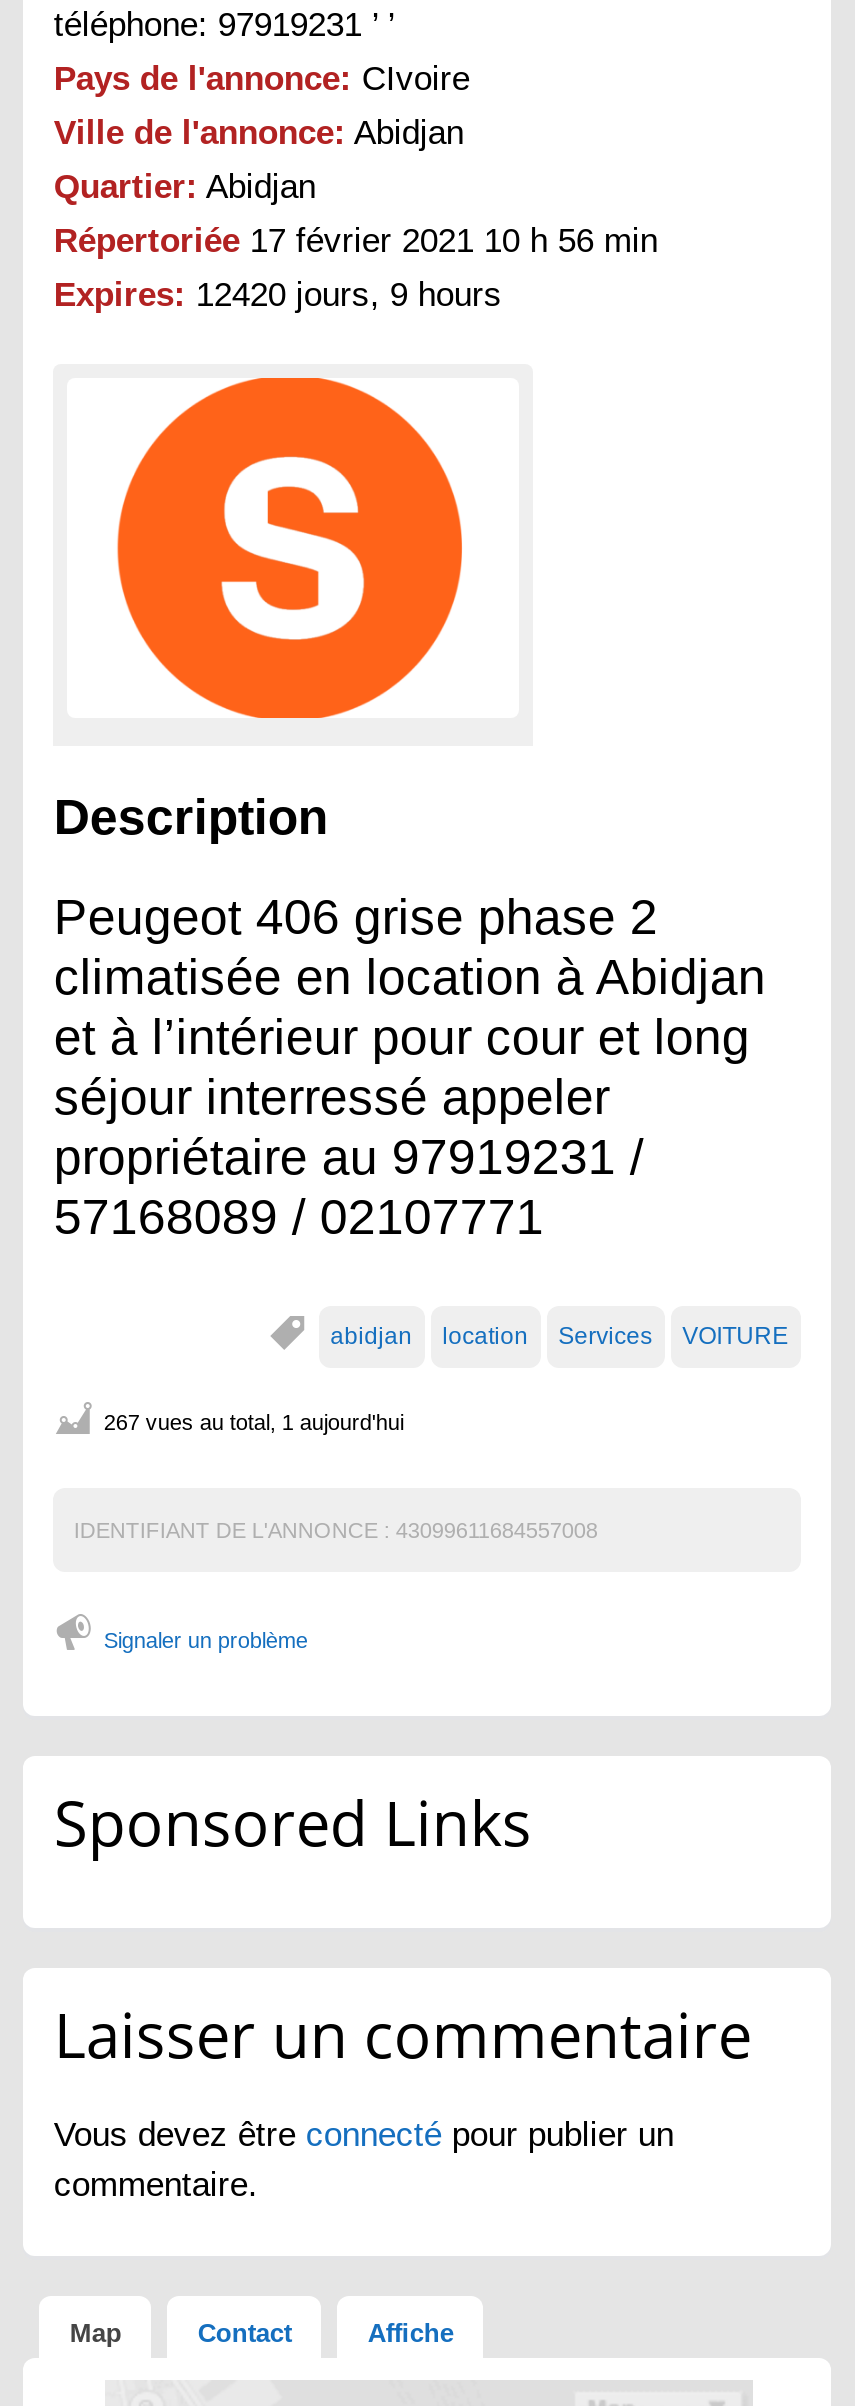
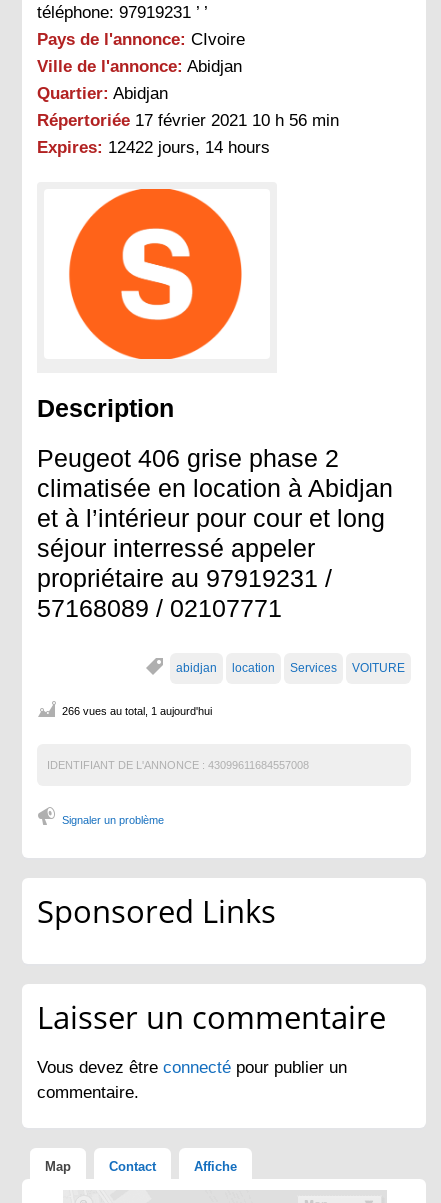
[54,276,502,314] Expires: 12420 jours, 9 hours -> [37,138,270,157] Expires: 12422 jours, 14 hours
[104,1409,404,1433] 267 vues au total, 1 aujourd'hui -> [62,704,212,716] 266 vues au total, 1 aujourd'hui

